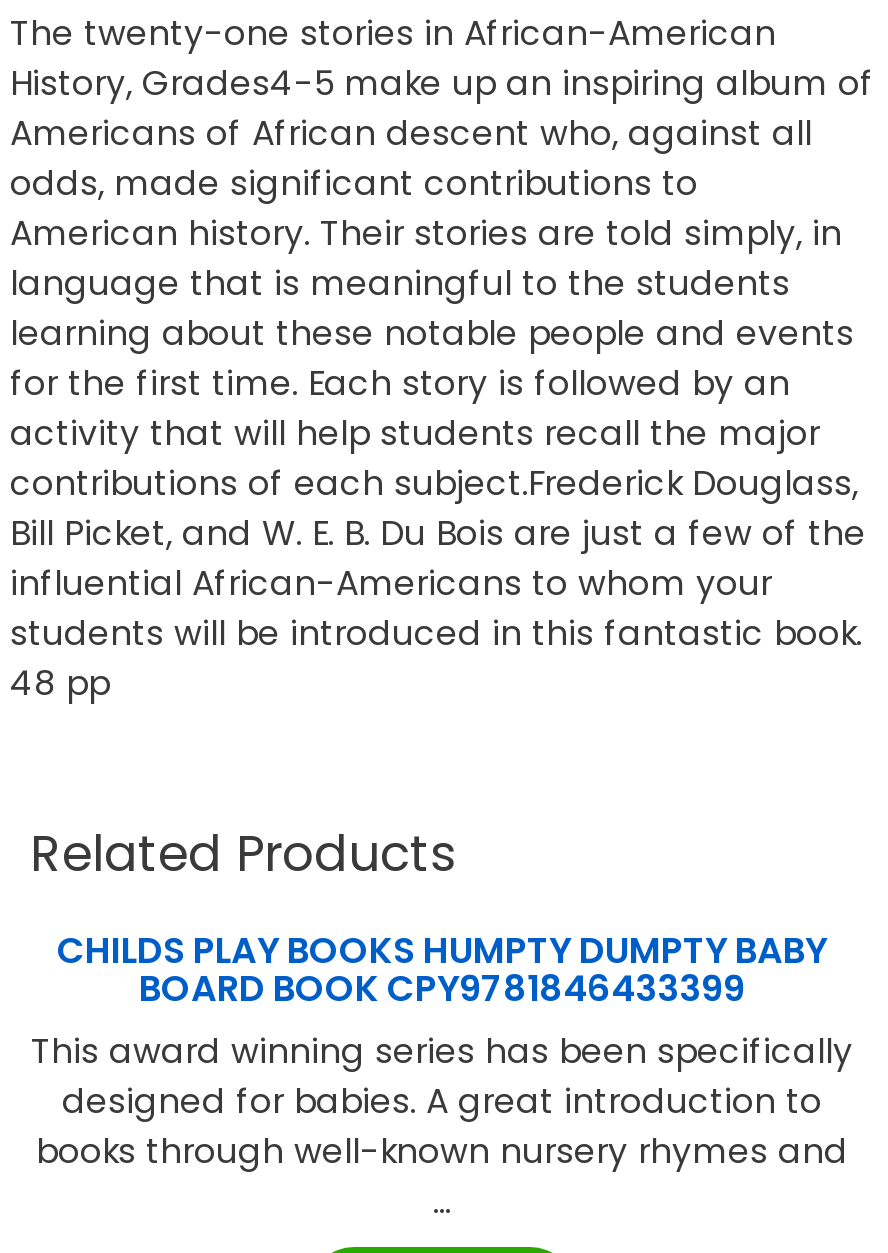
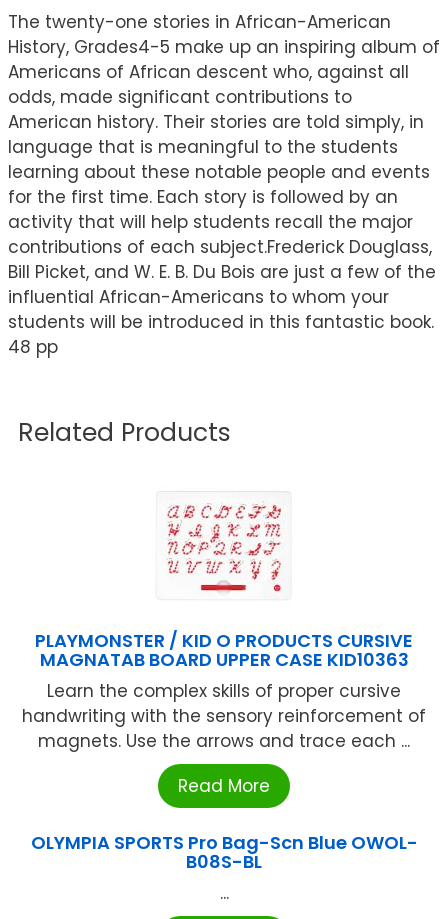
[31,925,853,1175] CHILDS PLAY BOOKS HUMPTY DUMPTY BABY | BOARD BOOK CPY9781846433399 | This award winning series has been specifically | designed for babies. A great introduction to | books through well-known nursery rhymes and -> [22,628,426,874] PLAYMONSTER / KID O PRODUCTS CURSIVE | MAGNATAB BOARD UPPER CASE KID10363 | Learn the complex skills of proper cursive | handwriting with the sensory reinforcement of | magnets. Use the arrows and trace each ... | Read More | OLYMPIA SPORTS Pro Bag-Scn Blue OWOL- | B08S-BL

